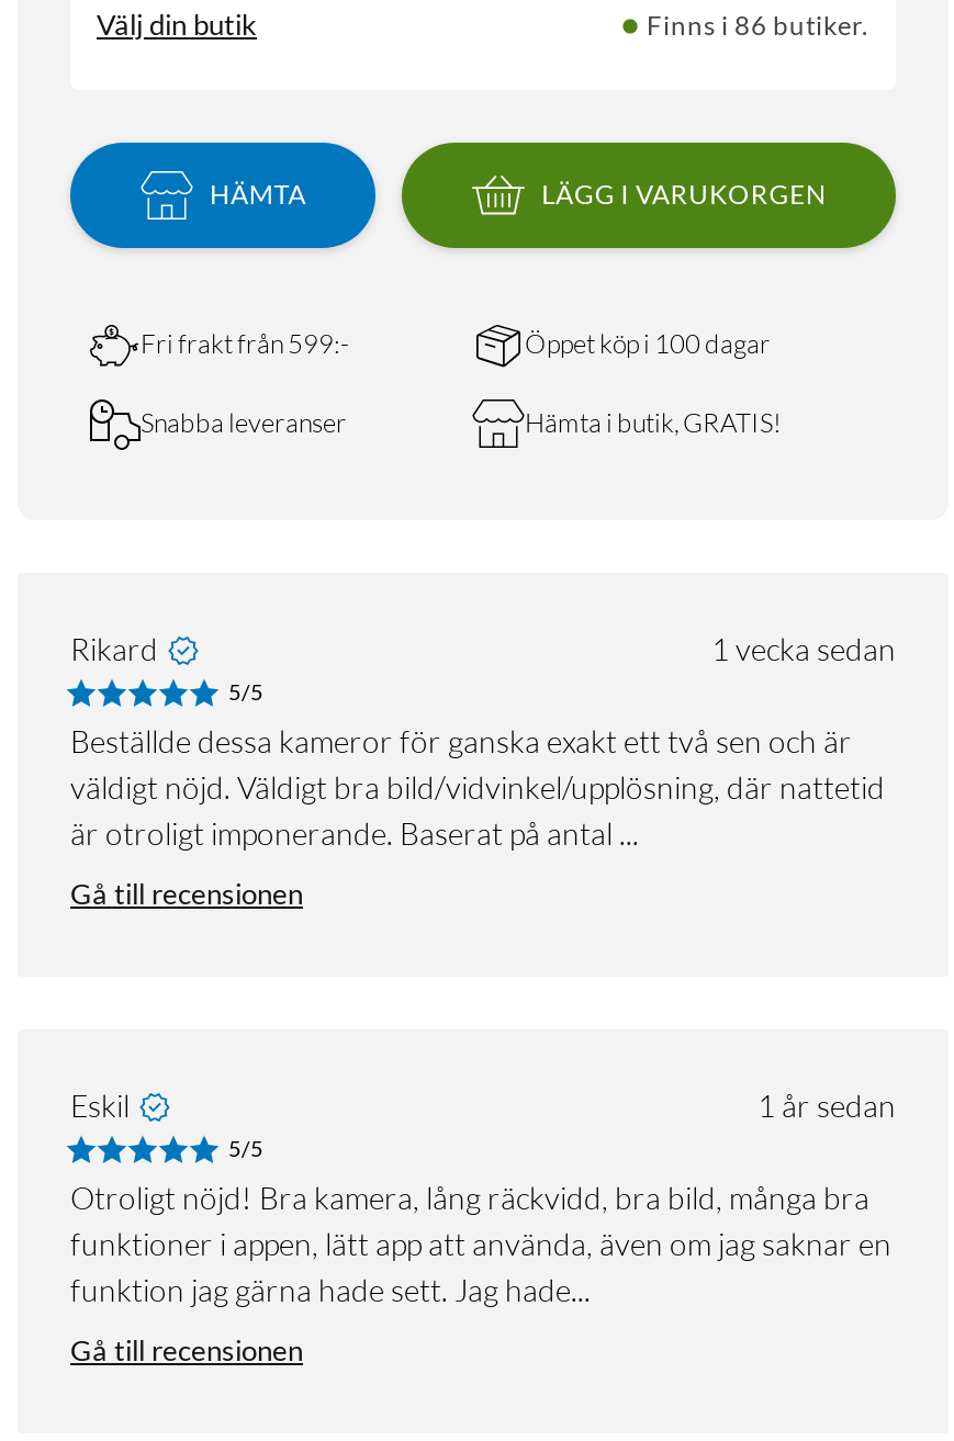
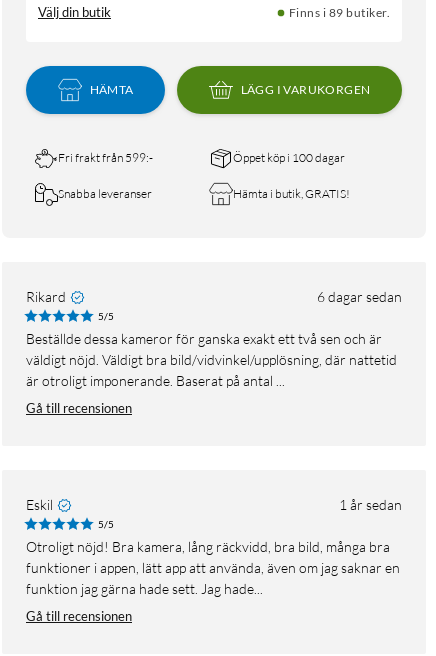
[647,10,869,43] Finns i 86 butiker. -> [288,4,390,19] Finns i 89 butiker.
[711,631,896,668] 1 vecka sedan -> [317,287,402,304] 6 dagar sedan

